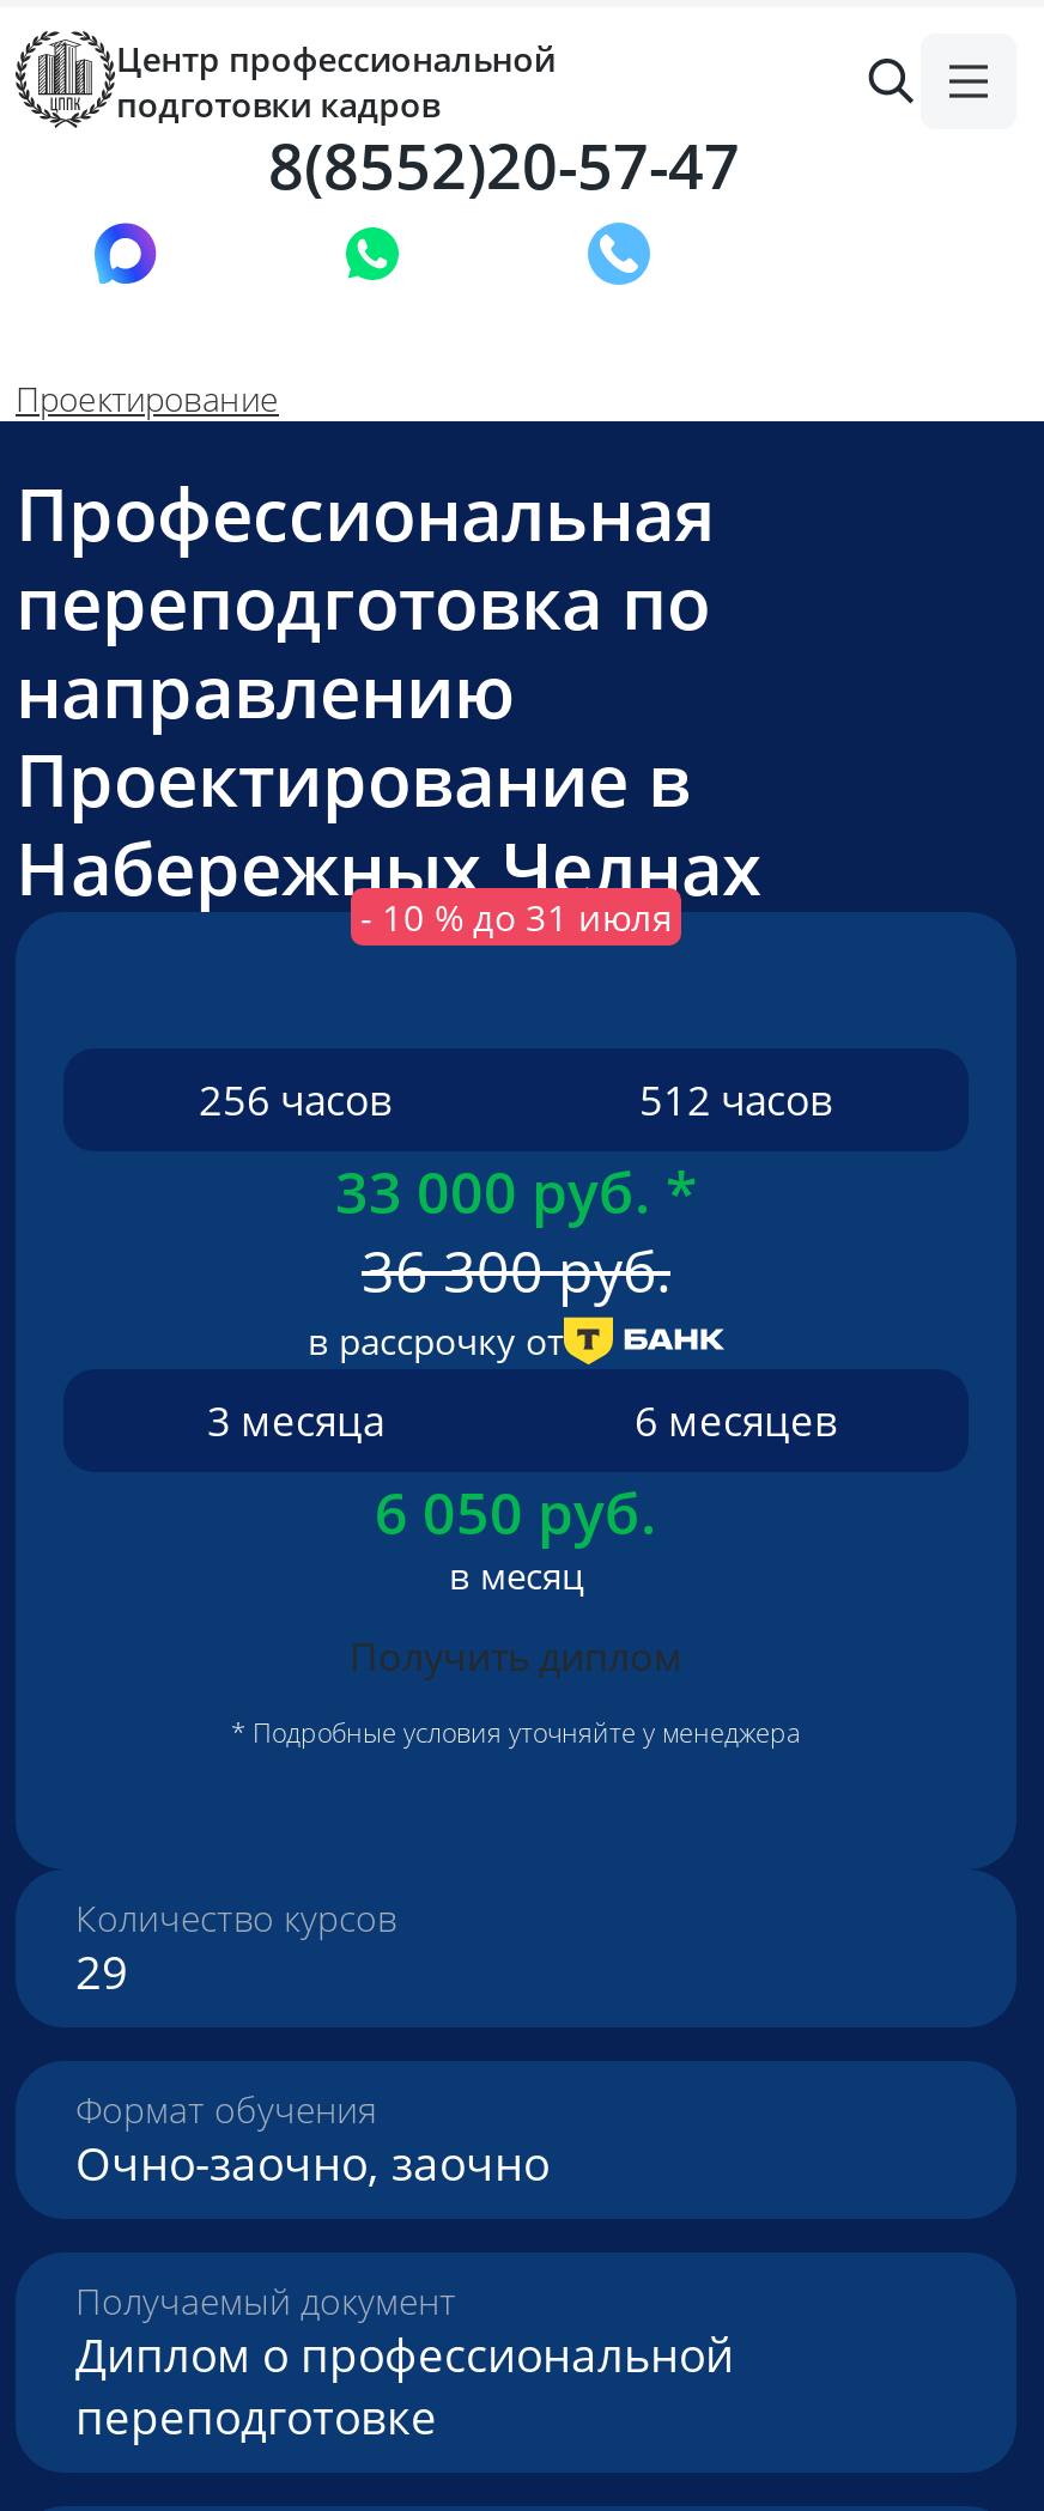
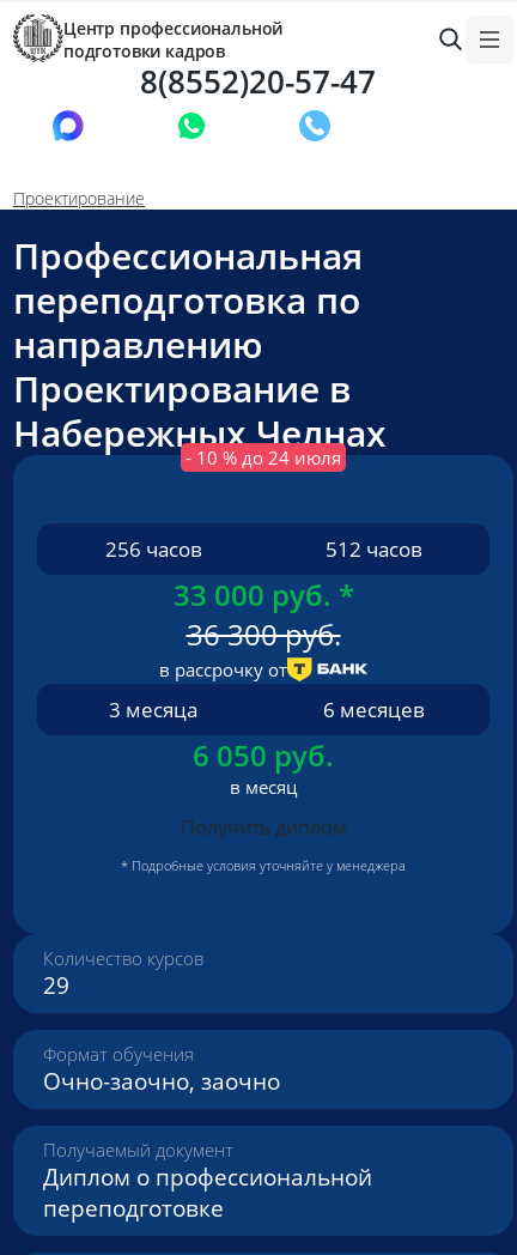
[16,820,763,942] Набережных Челнах - 10 % до 31 июля -> [13,409,387,470] Набережных Челнах - 10 % до 24 июля

